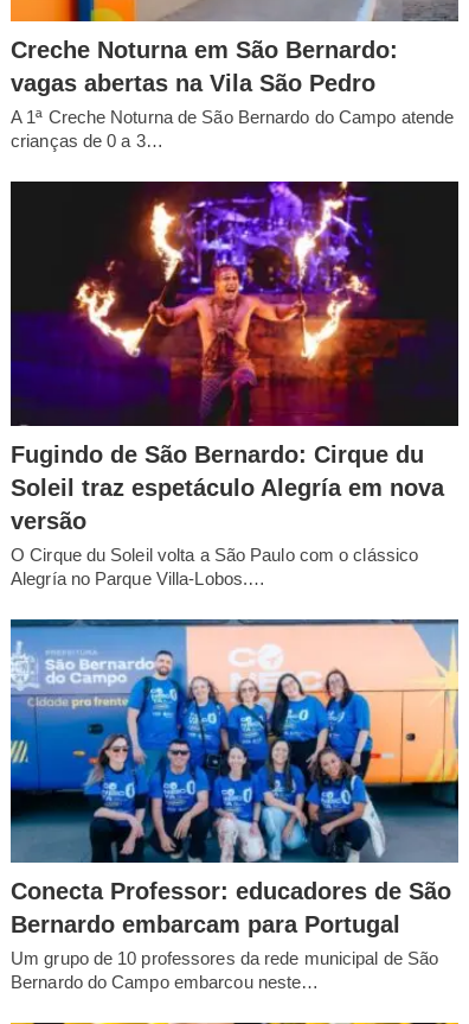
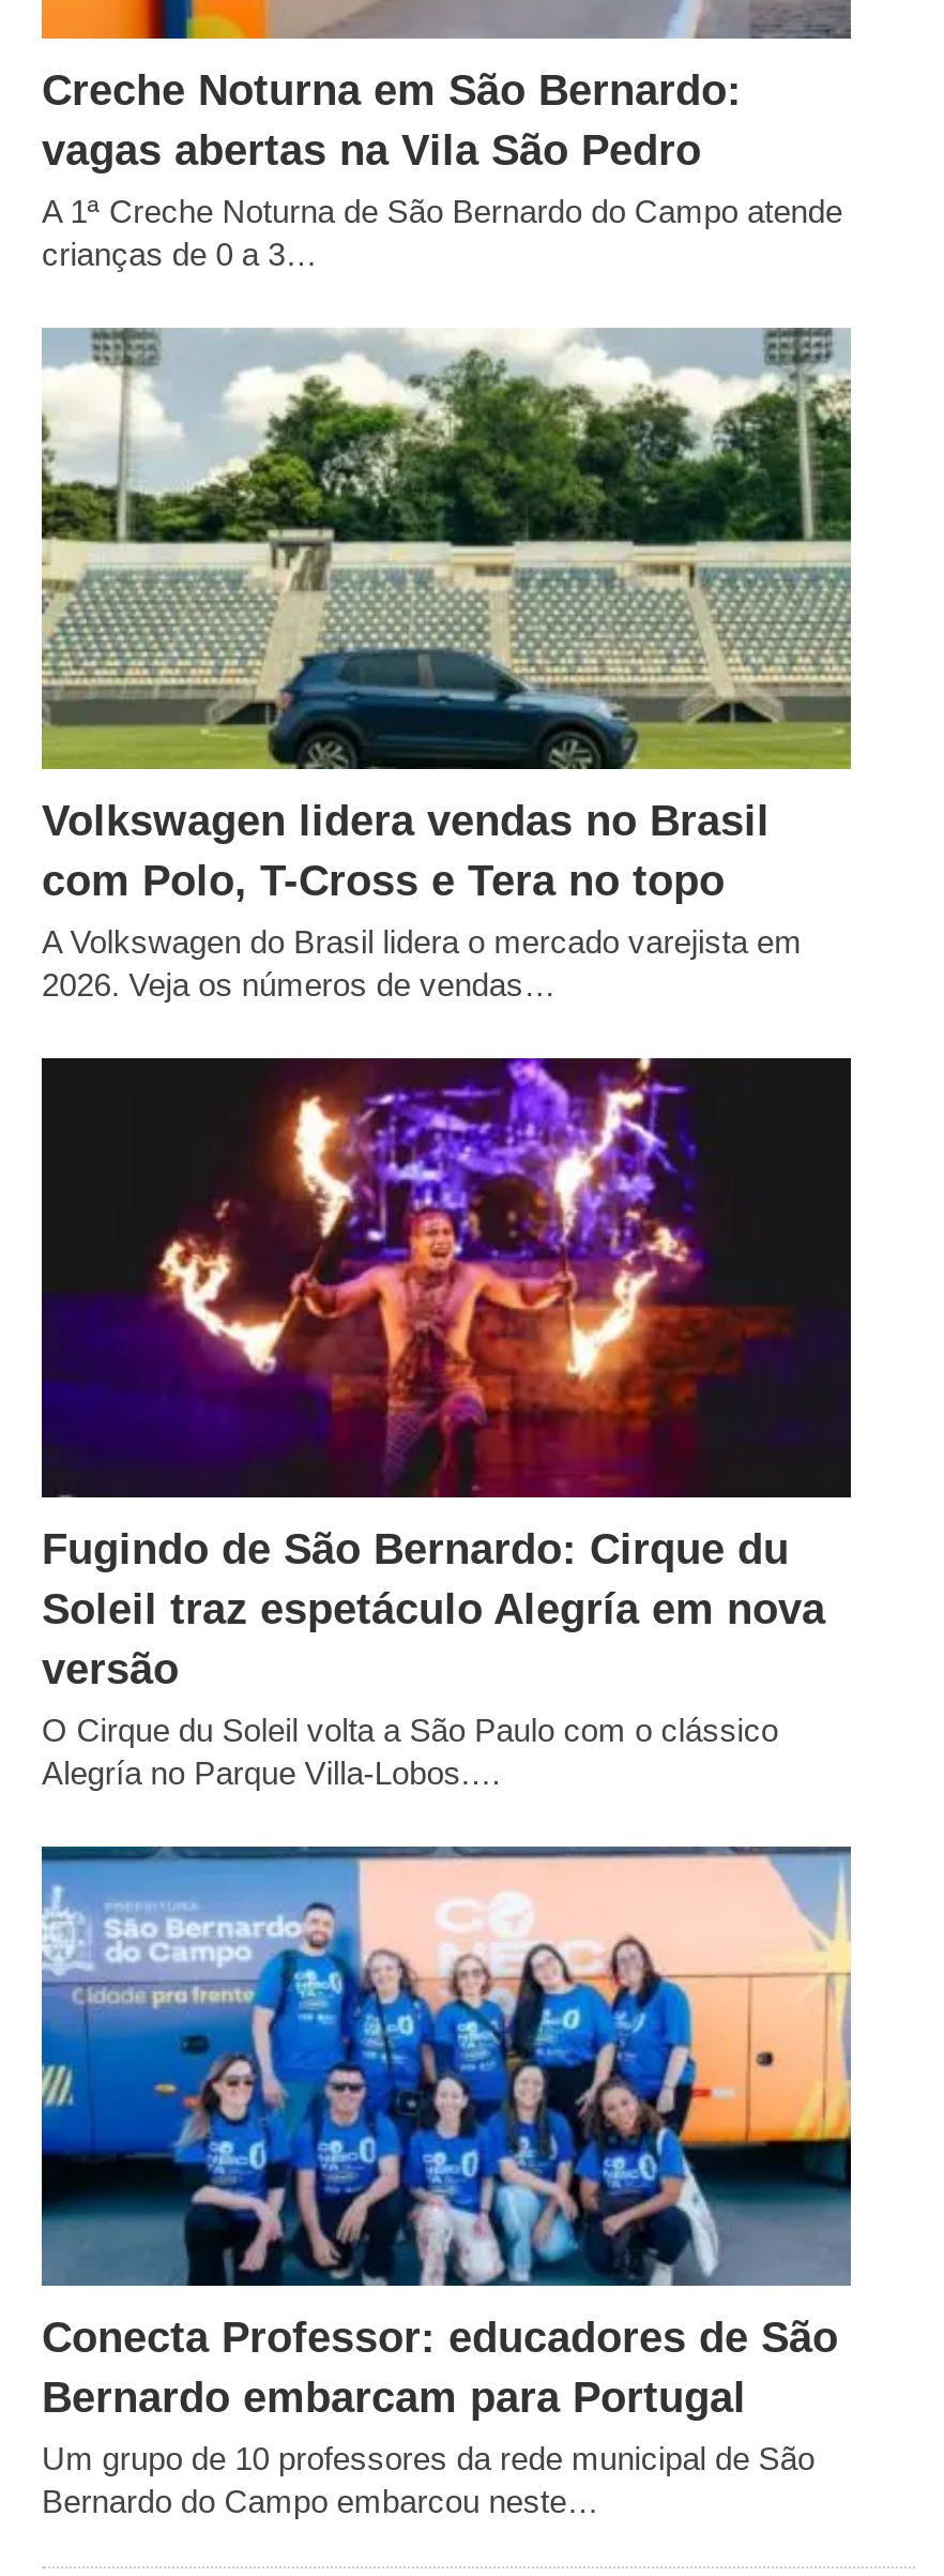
none -> [40,328,851,1002] [image] | Volkswagen lidera vendas no Brasil | com Polo, T-Cross e Tera no topo | A Volkswagen do Brasil lidera o mercado varejista em | 2026. Veja os números de vendas…

